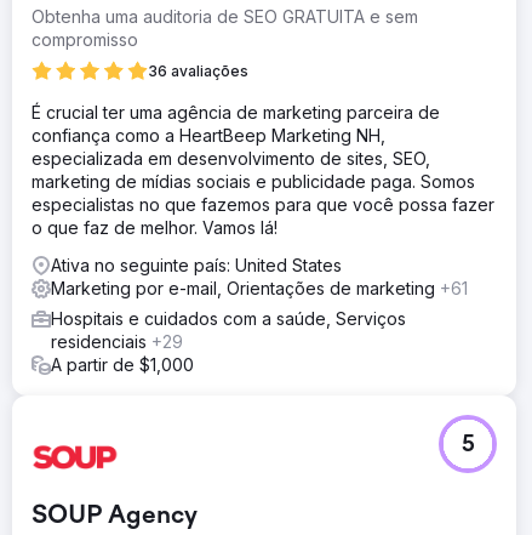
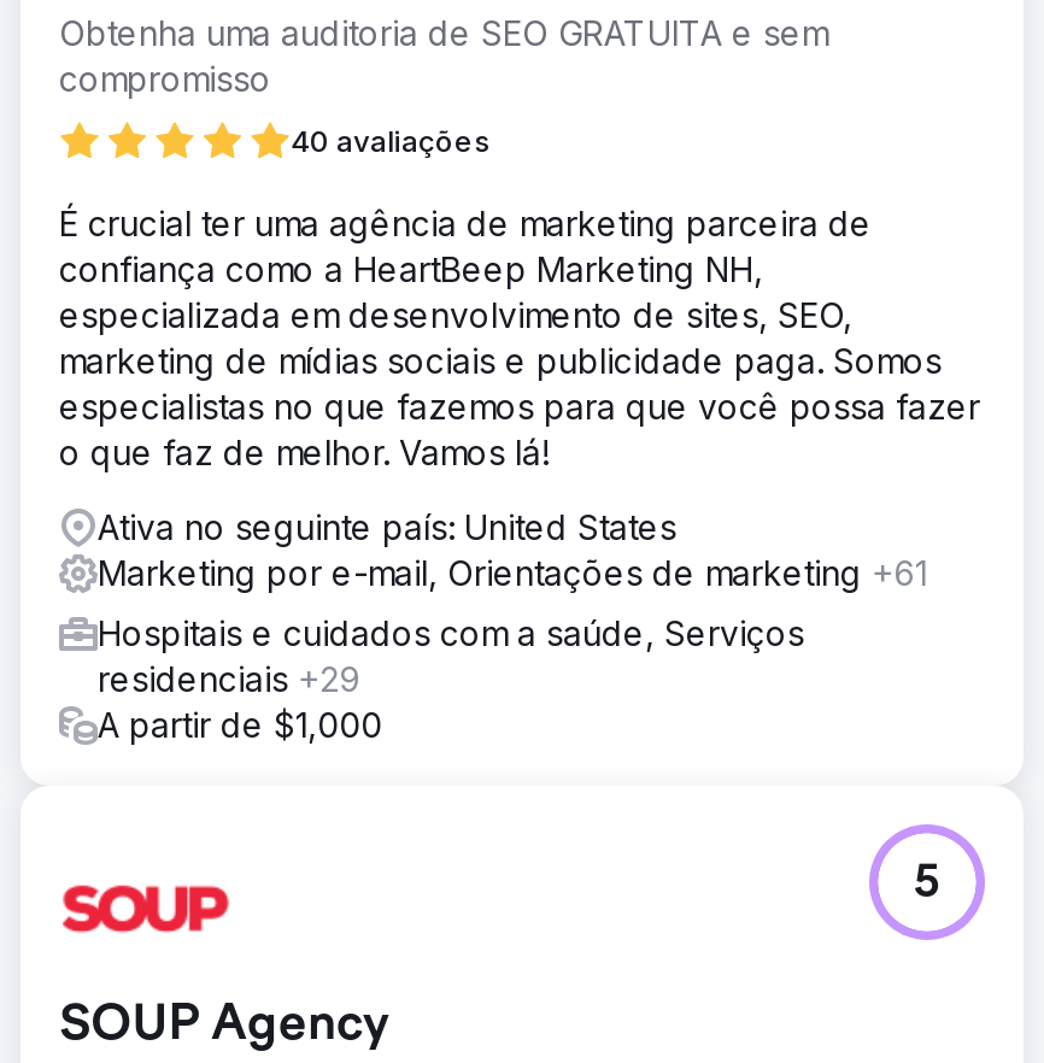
[148,61,248,80] 36 avaliações -> [291,122,491,158] 40 avaliações

